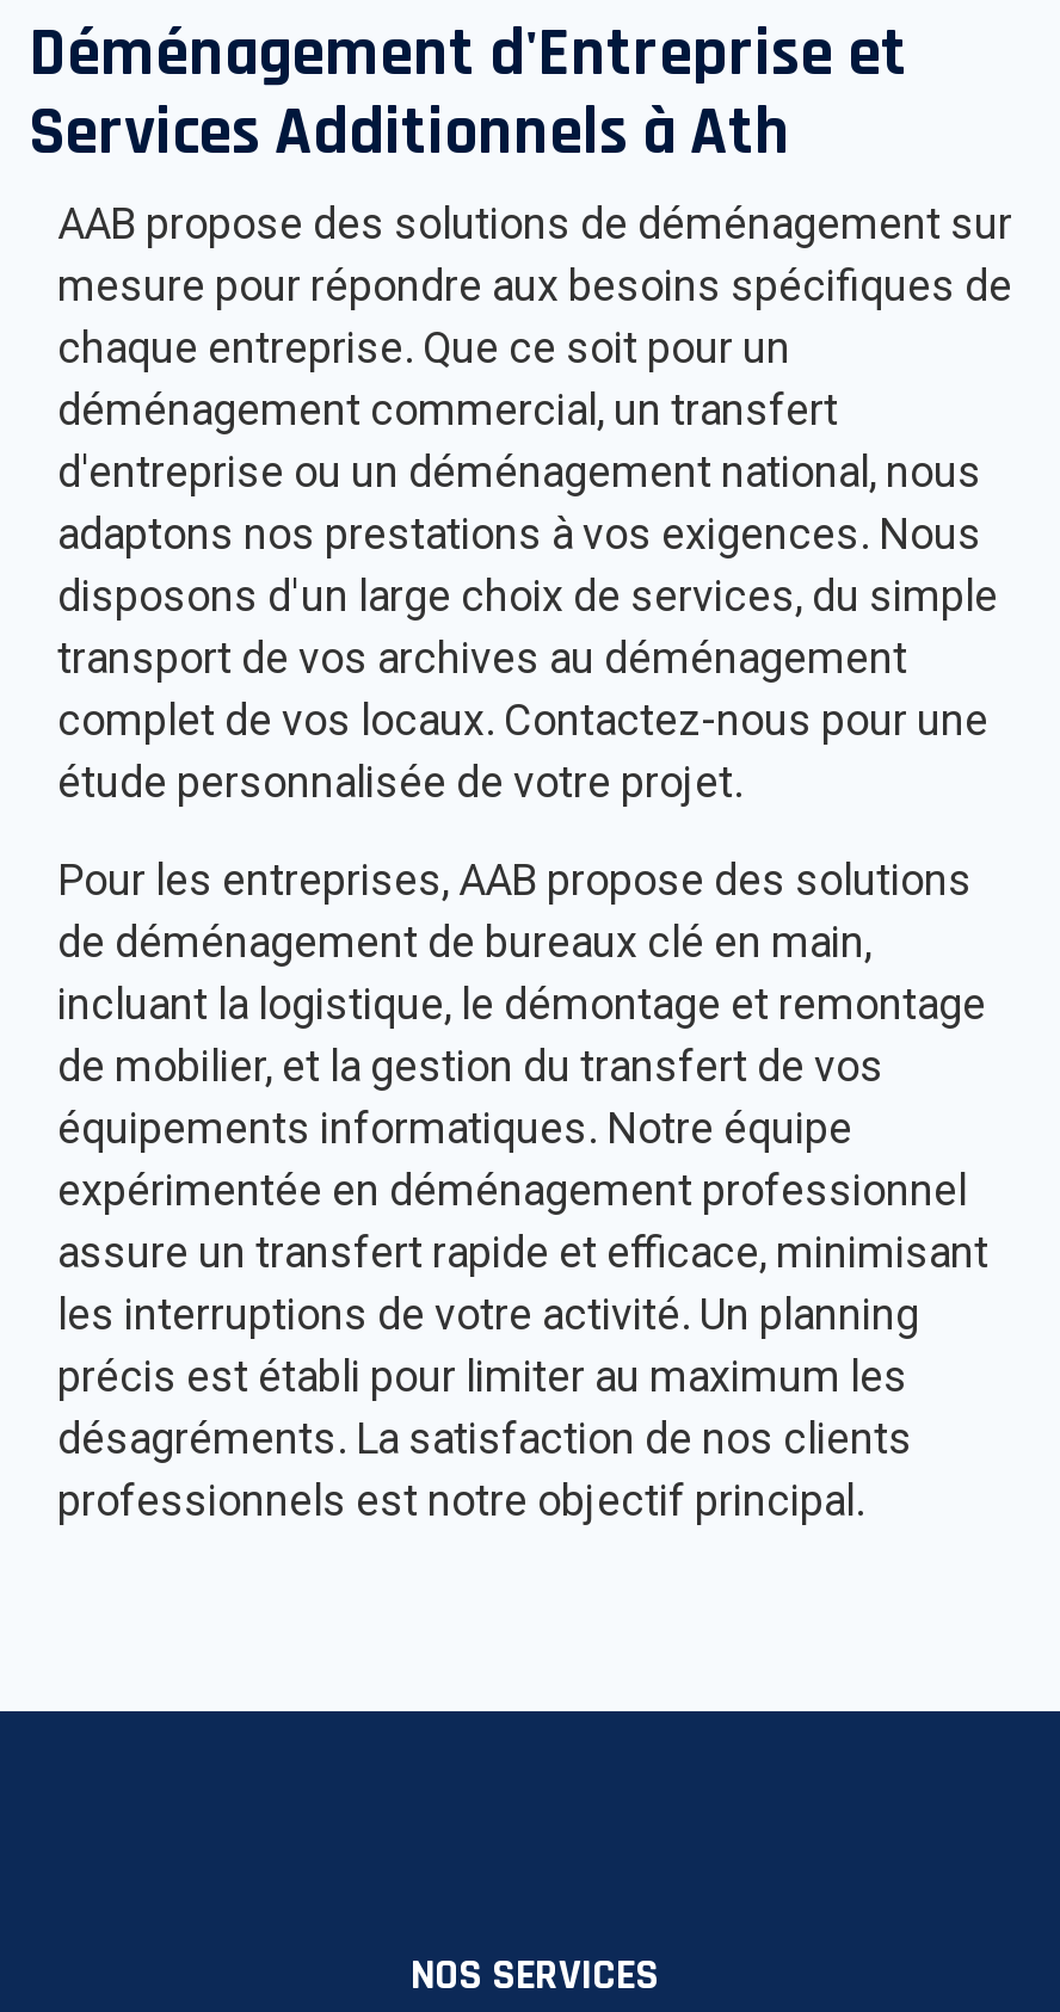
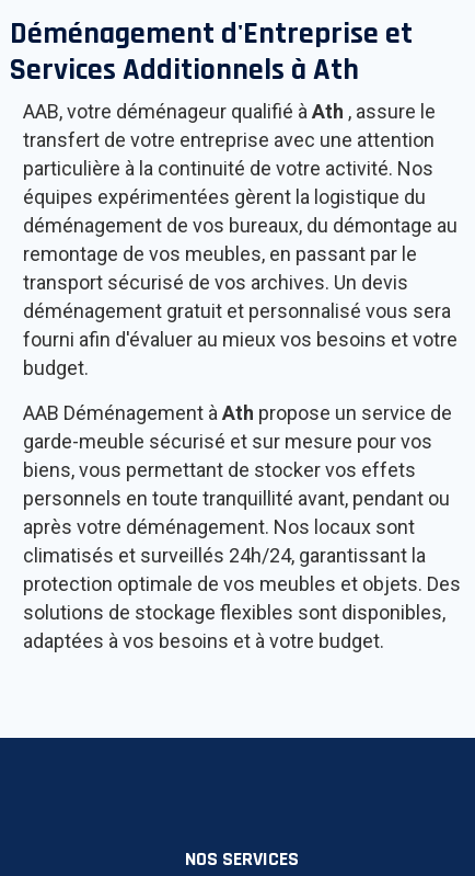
[57,197,1012,806] AAB propose des solutions de déménagement sur | mesure pour répondre aux besoins spécifiques de | chaque entreprise. Que ce soit pour un | déménagement commercial, un transfert | d'entreprise ou un déménagement national, nous | adaptons nos prestations à vos exigences. Nous | disposons d'un large choix de services, du simple | transport de vos archives au déménagement | complet de vos locaux. Contactez-nous pour une | étude personnalisée de votre projet. -> [23,99,457,379] AAB, votre déménageur qualifié à Ath, assure le | transfert de votre entreprise avec une attention | particulière à la continuité de votre activité. Nos | équipes expérimentées gèrent la logistique du | déménagement de vos bureaux, du démontage au | remontage de vos meubles, en passant par le | transport sécurisé de vos archives. Un devis | déménagement gratuit et personnalisé vous sera | fourni afin d'évaluer au mieux vos besoins et votre | budget.
[57,854,988,1524] Pour les entreprises, AAB propose des solutions | de déménagement de bureaux clé en main, | incluant la logistique, le démontage et remontage | de mobilier, et la gestion du transfert de vos | équipements informatiques. Notre équipe | expérimentée en déménagement professionnel | assure un transfert rapide et efficace, minimisant | les interruptions de votre activité. Un planning | précis est établi pour limiter au maximum les | désagréments. La satisfaction de nos clients | professionnels est notre objectif principal. -> [23,401,461,652] AAB Déménagement à Ath propose un service de | garde-meuble sécurisé et sur mesure pour vos | biens, vous permettant de stocker vos effets | personnels en toute tranquillité avant, pendant ou | après votre déménagement. Nos locaux sont | climatisés et surveillés 24h/24, garantissant la | protection optimale de vos meubles et objets. Des | solutions de stockage flexibles sont disponibles, | adaptées à vos besoins et à votre budget.

